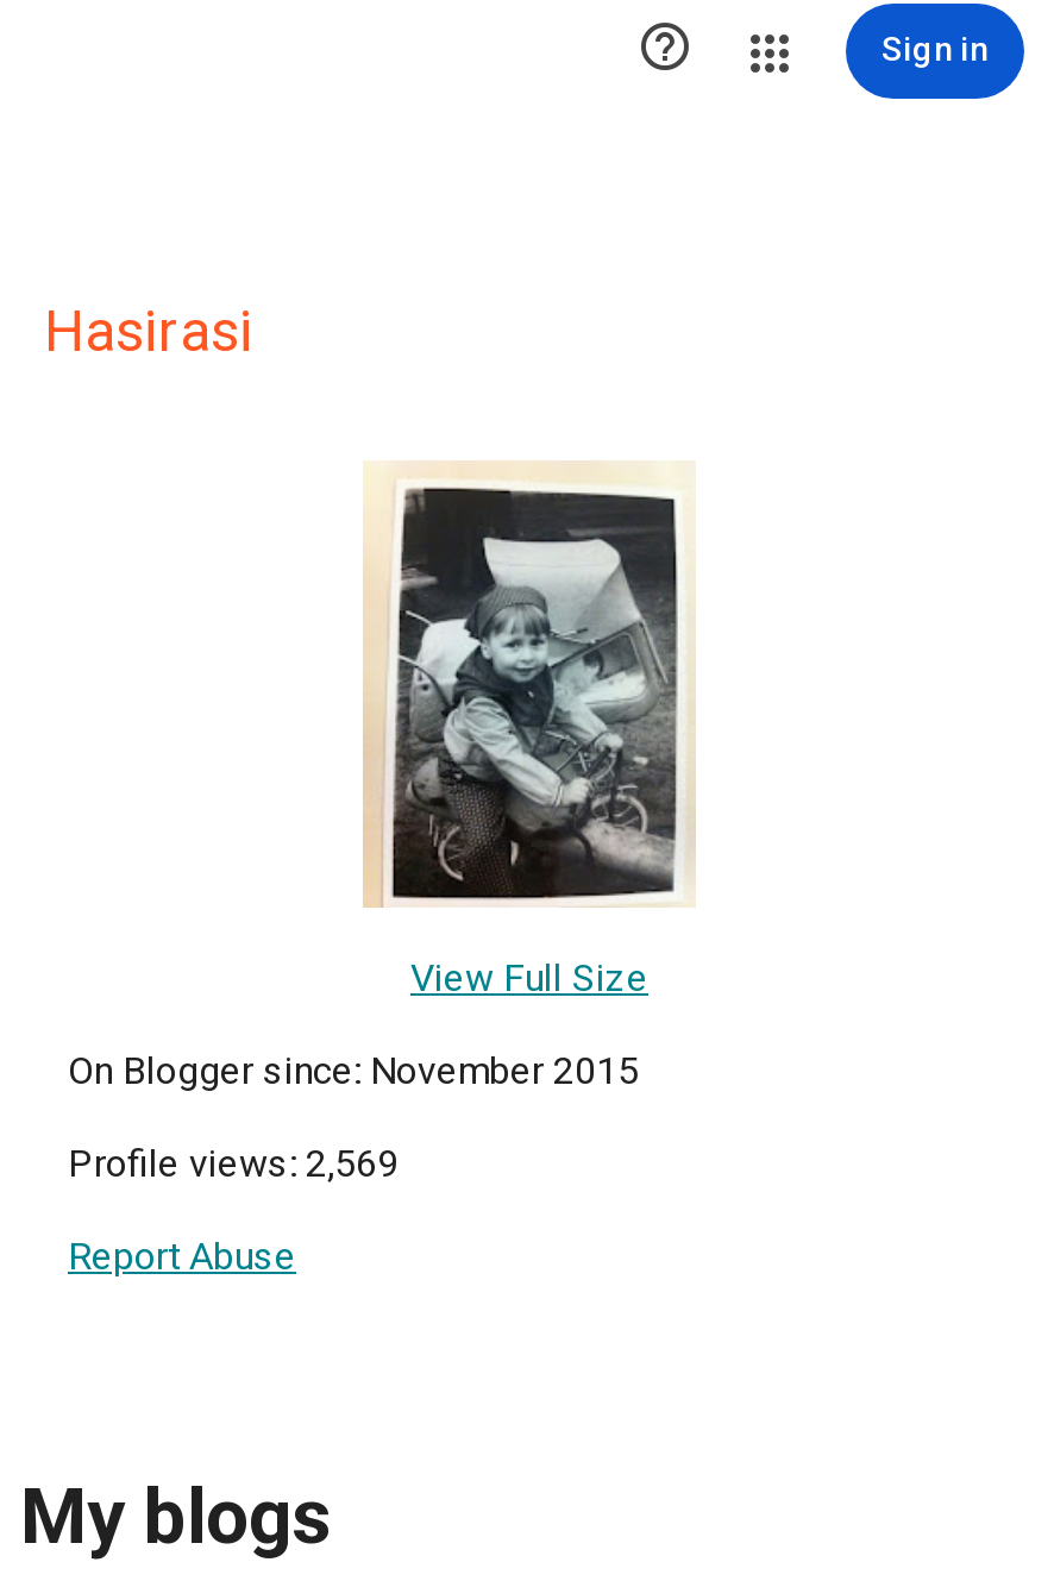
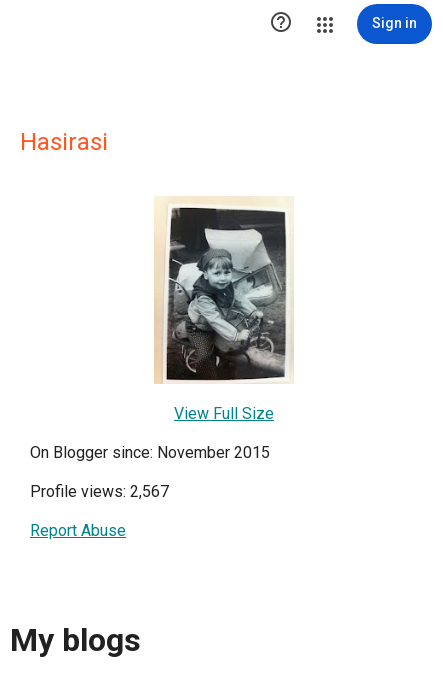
[68,1140,399,1186] Profile views: 2,569 -> [30,482,169,501] Profile views: 2,567

